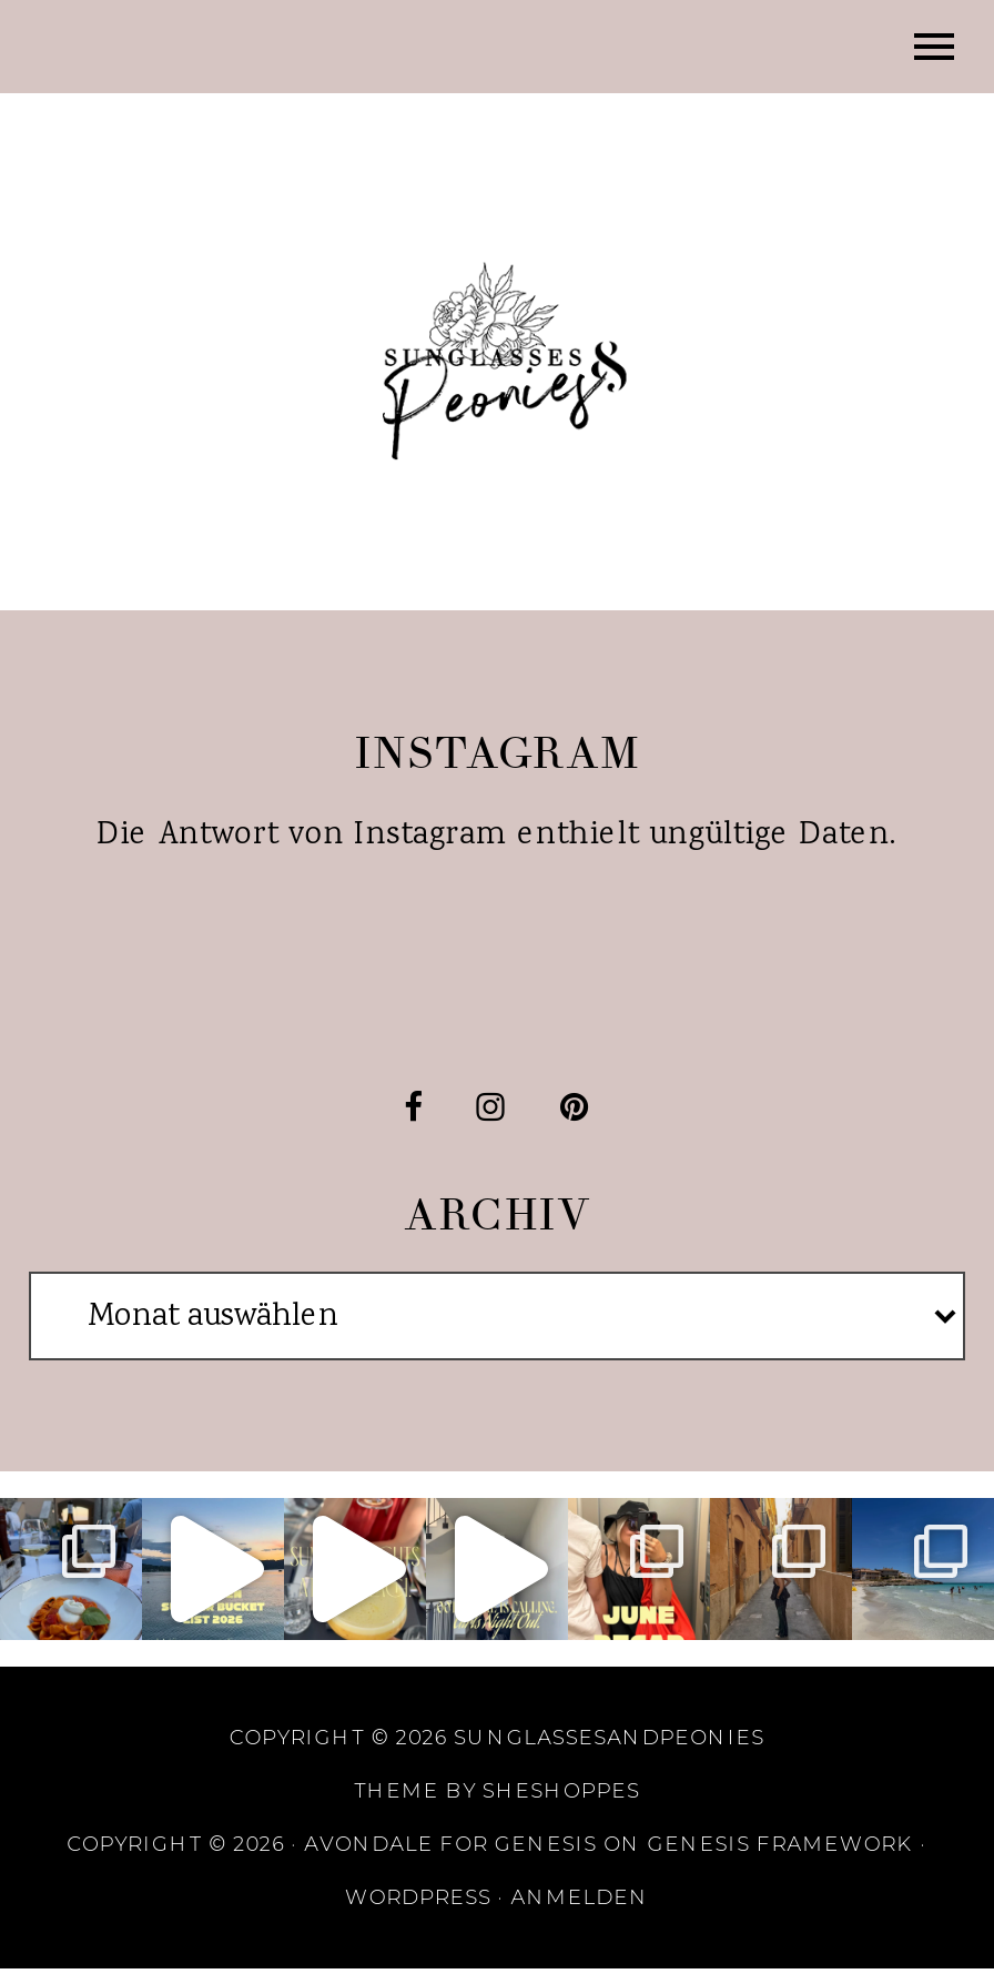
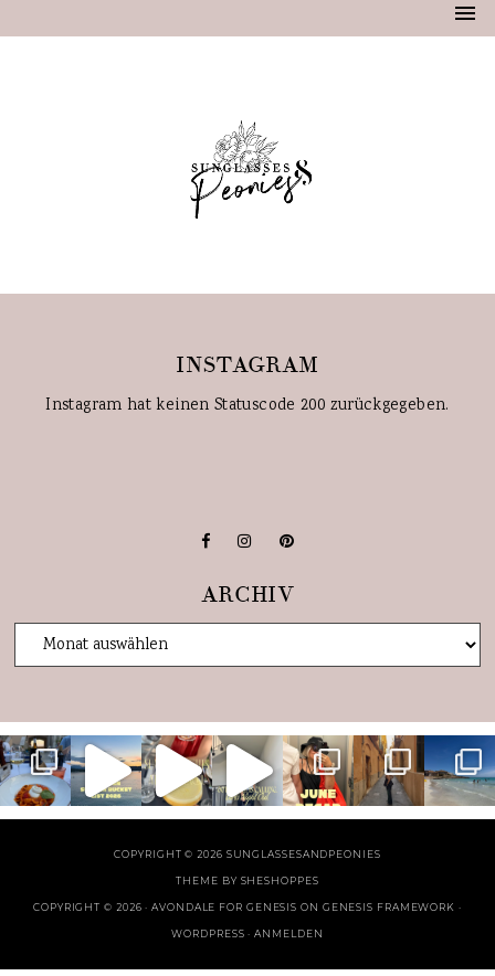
[97,812,897,859] Die Antwort von Instagram enthielt ungültige Daten. -> [46,394,449,417] Instagram hat keinen Statuscode 200 zurückgegeben.

